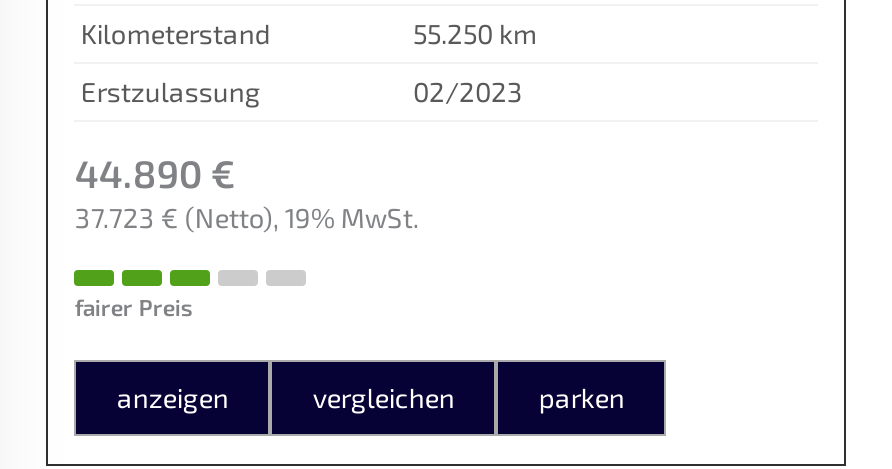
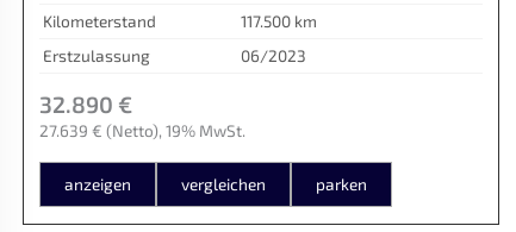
[413,16,537,50] 55.250 km -> [241,11,318,31] 117.500 km
[75,74,523,320] 02/2023 | 44.890 € | 37.723 €(Netto) 19% MwSt. | fairer Preis -> [40,45,307,141] 06/2023 | 32.890 € | 27.639 €(Netto) 19% MwSt.

